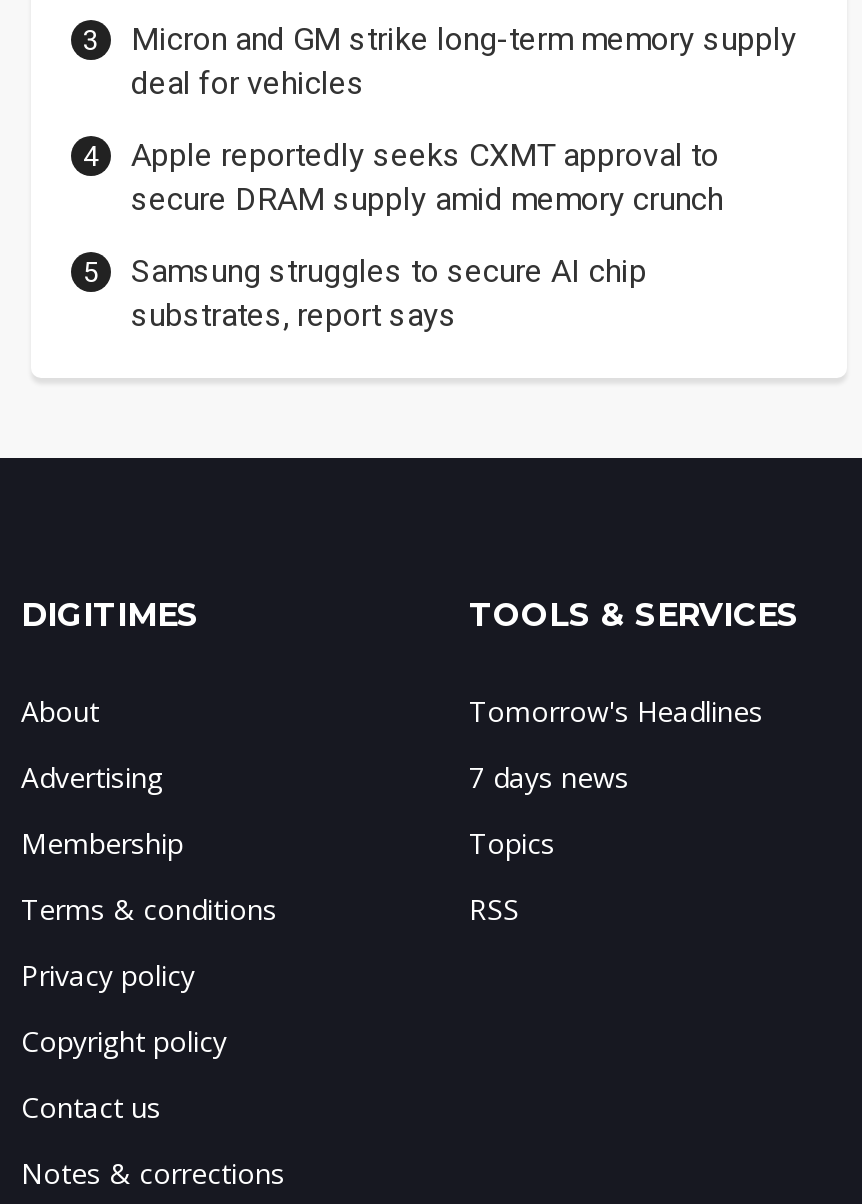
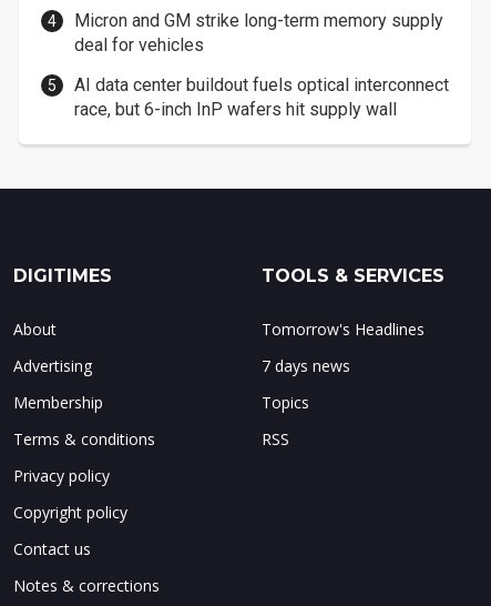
[131,135,723,333] Apple reportedly seeks CXMT approval to | secure DRAM supply amid memory crunch | Samsung struggles to secure AI chip | substrates, report says -> [74,74,449,119] AI data center buildout fuels optical interconnect | race, but 6-inch InP wafers hit supply wall

